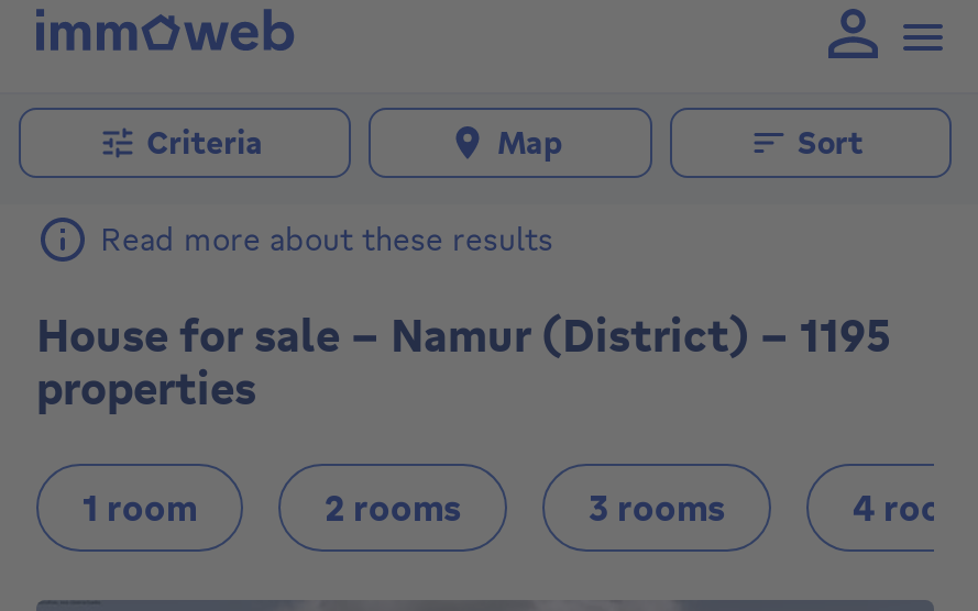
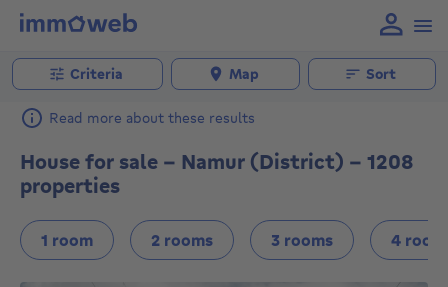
[36,305,890,365] House for sale - Namur (District) - 1195 -> [20,148,414,175] House for sale - Namur (District) - 1208

